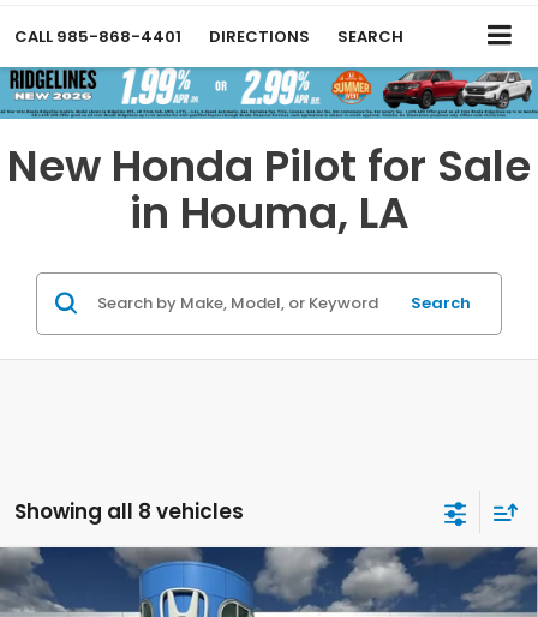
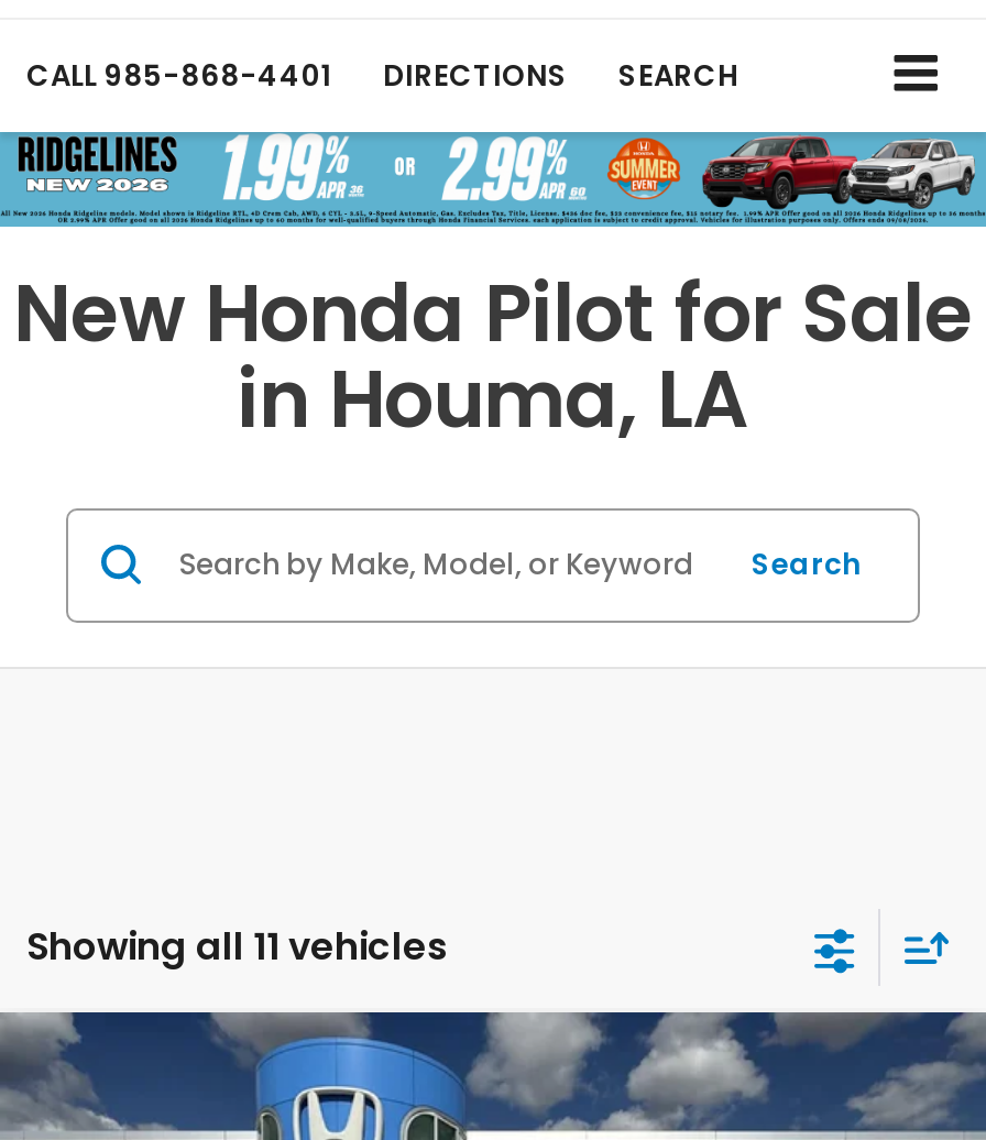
[14,497,244,525] Showing all 8 vehicles -> [26,919,449,972] Showing all 11 vehicles

